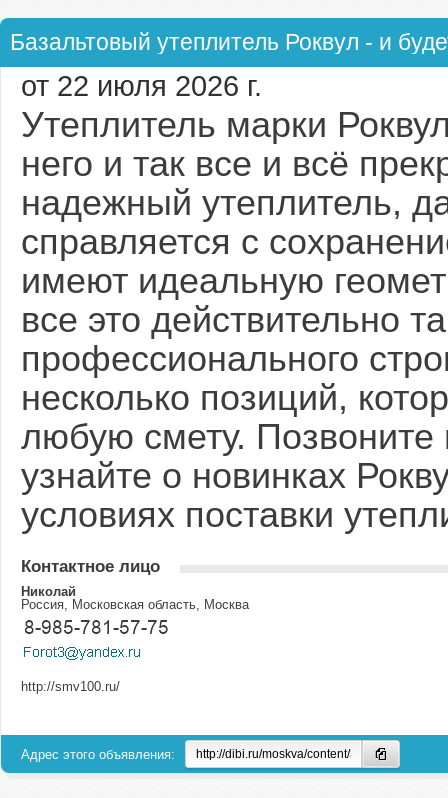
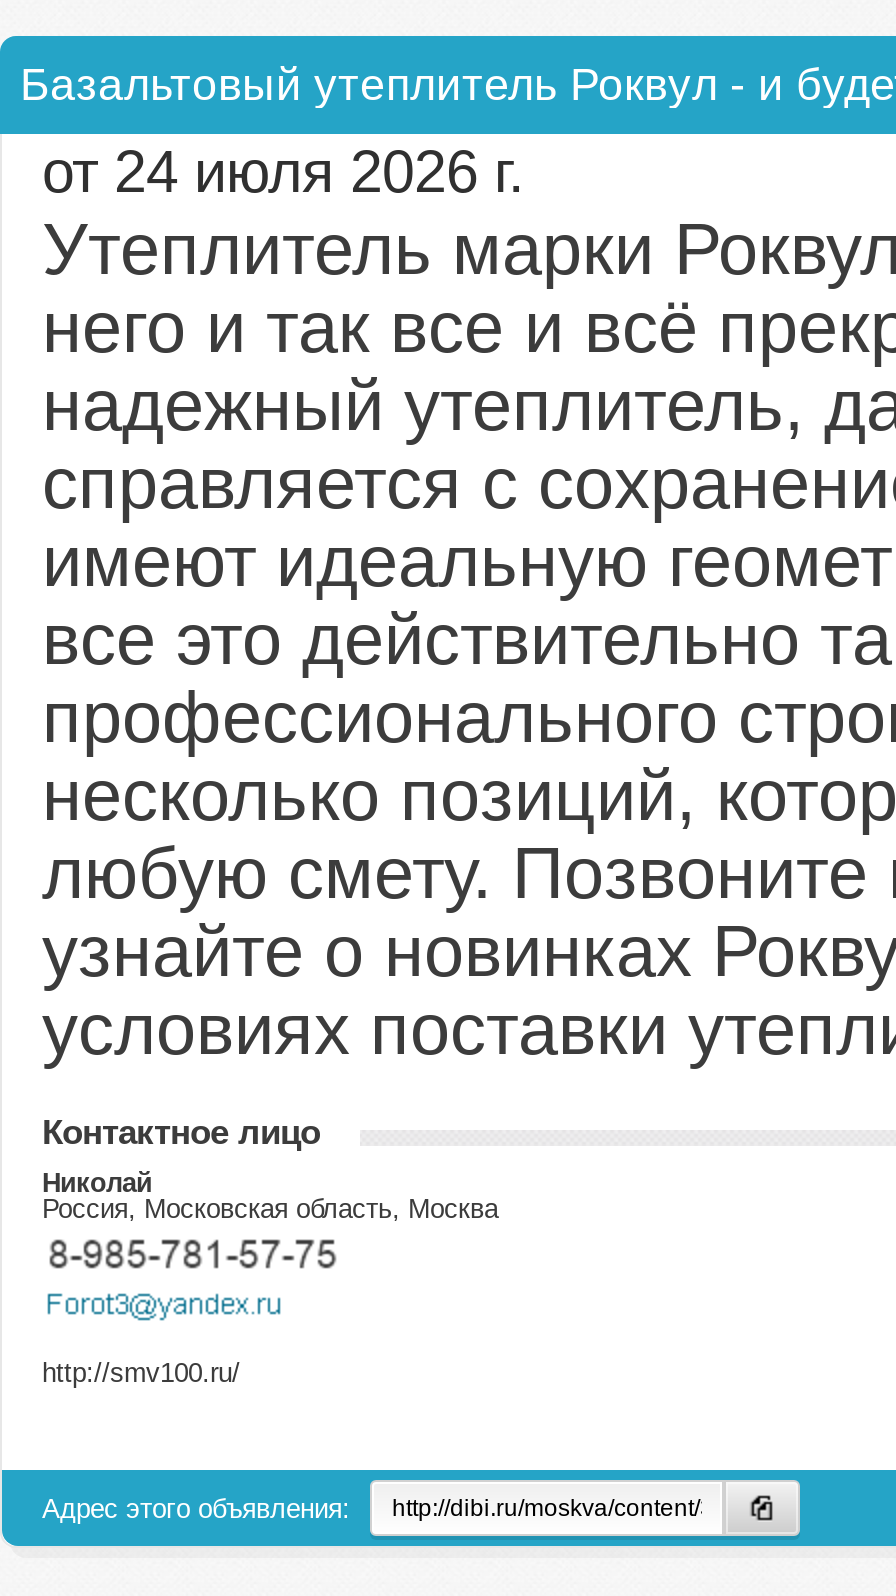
[21,70,262,102] от 22 июля 2026 г. -> [42,140,524,204] от 24 июля 2026 г.

